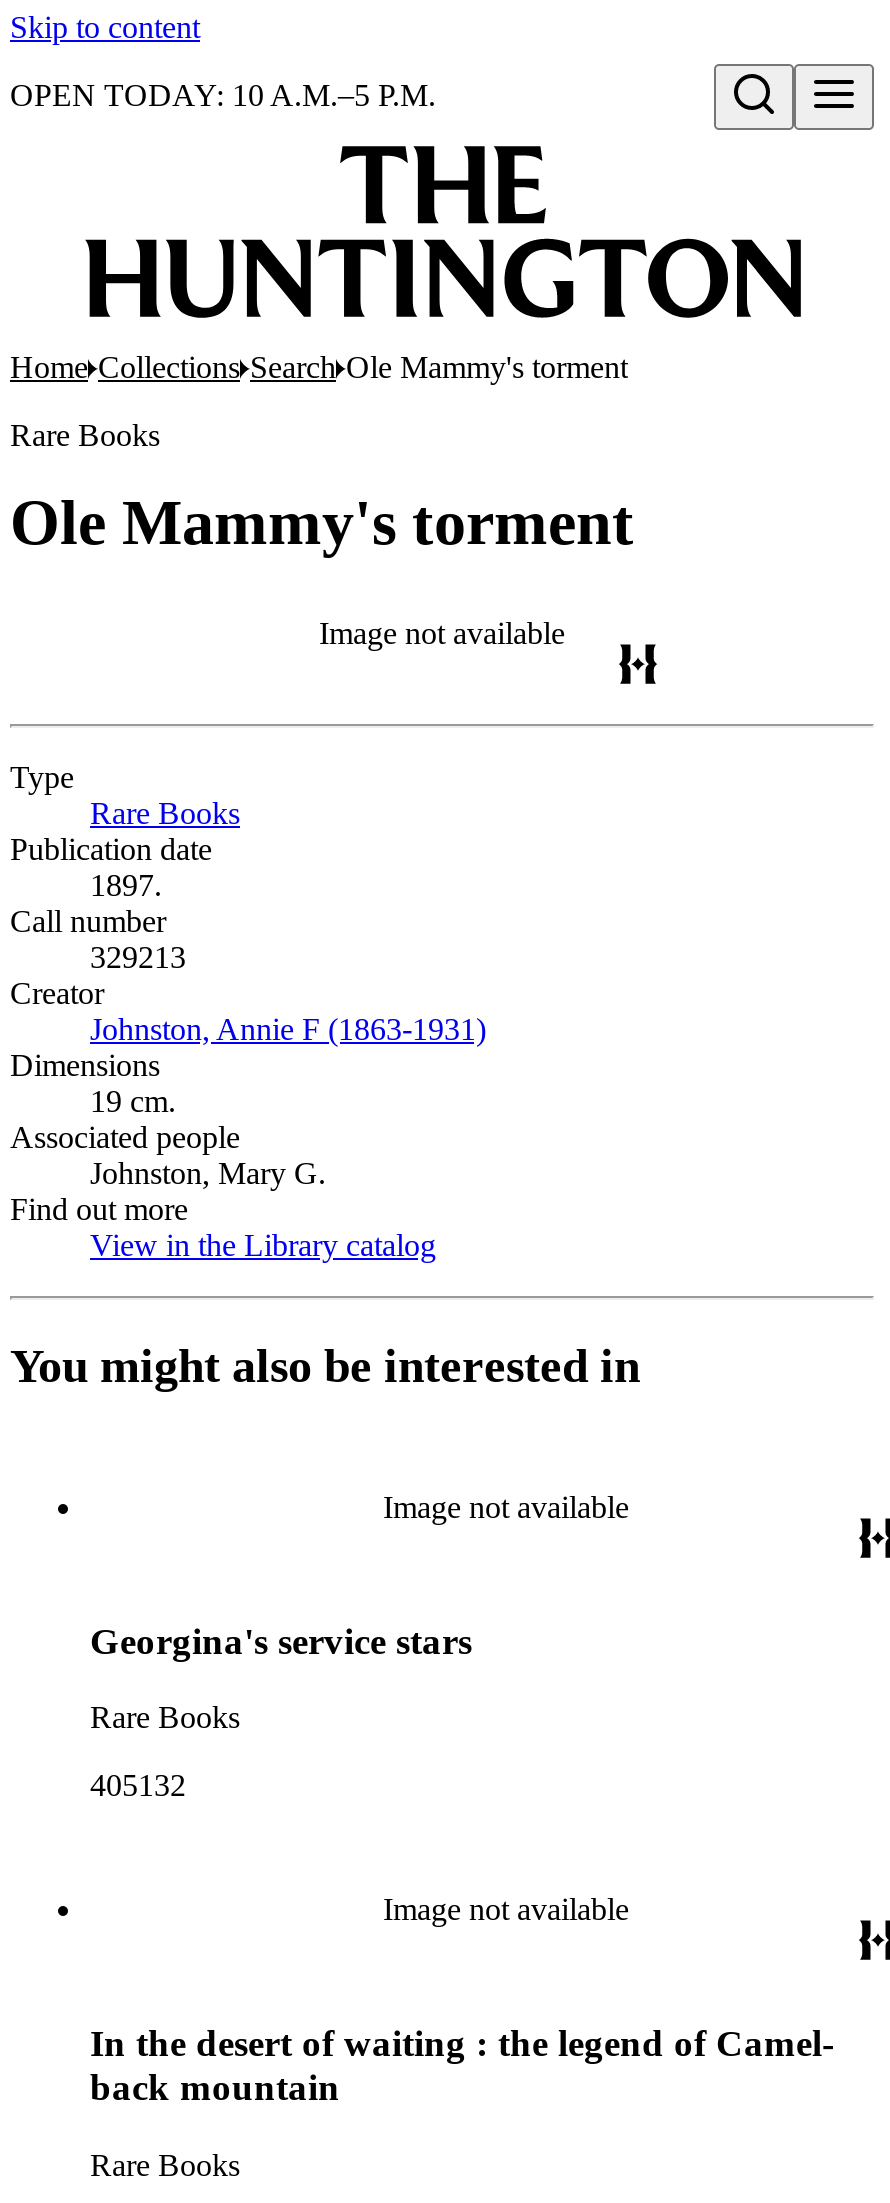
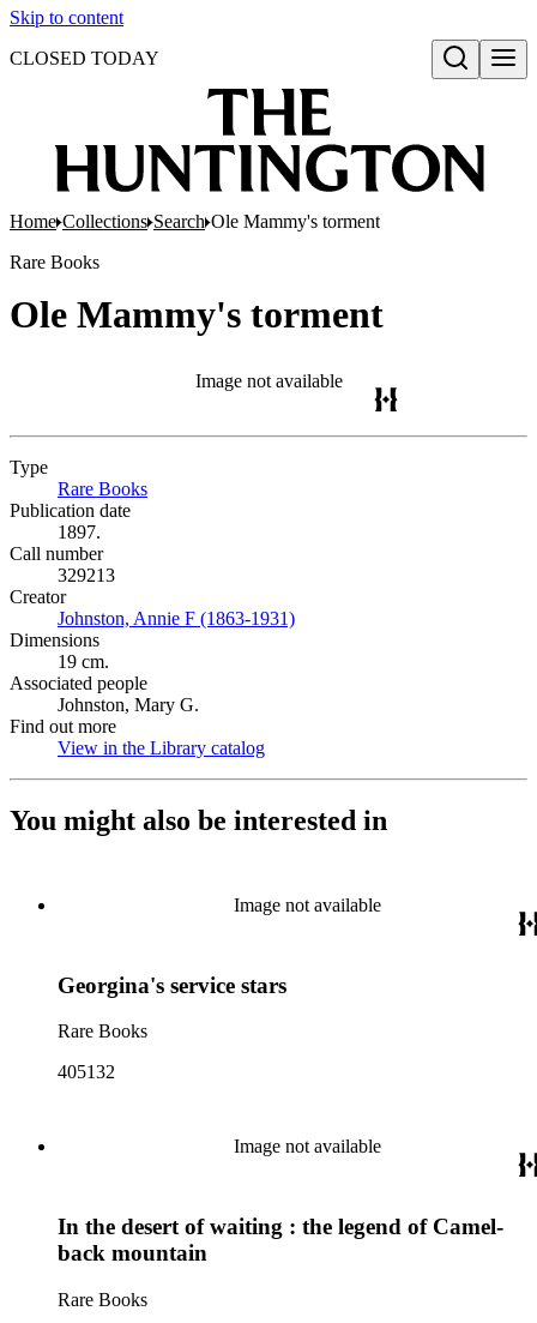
[10,78,436,112] OPEN TODAY: 10 A.M.–5 P.M. -> [10,48,159,68] CLOSED TODAY

